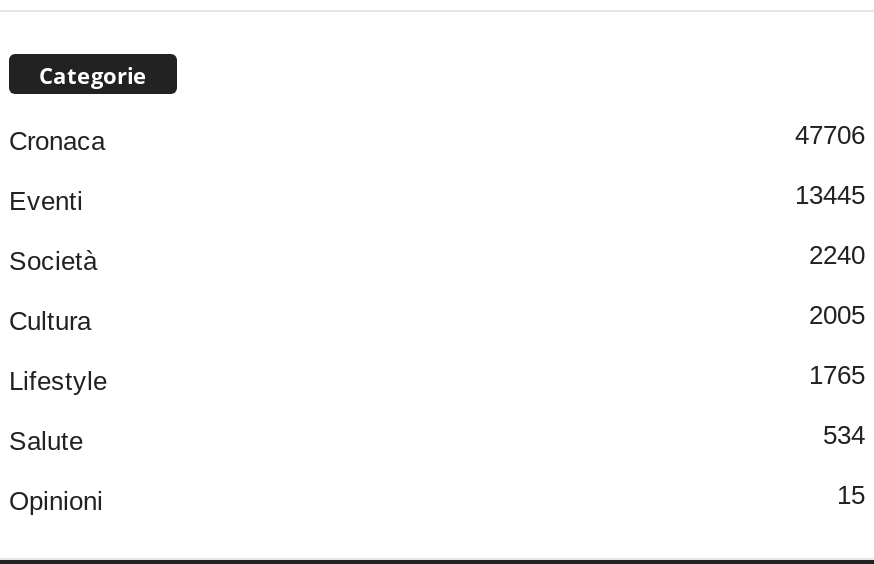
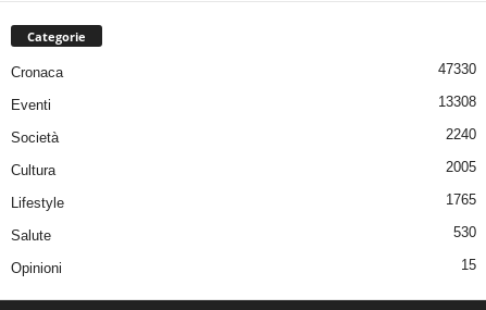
[795,120,865,150] 47706 -> [438,61,476,77] 47330
[795,180,865,210] 13445 -> [438,93,476,110] 13308
[823,420,865,450] 534 -> [453,224,476,240] 530

